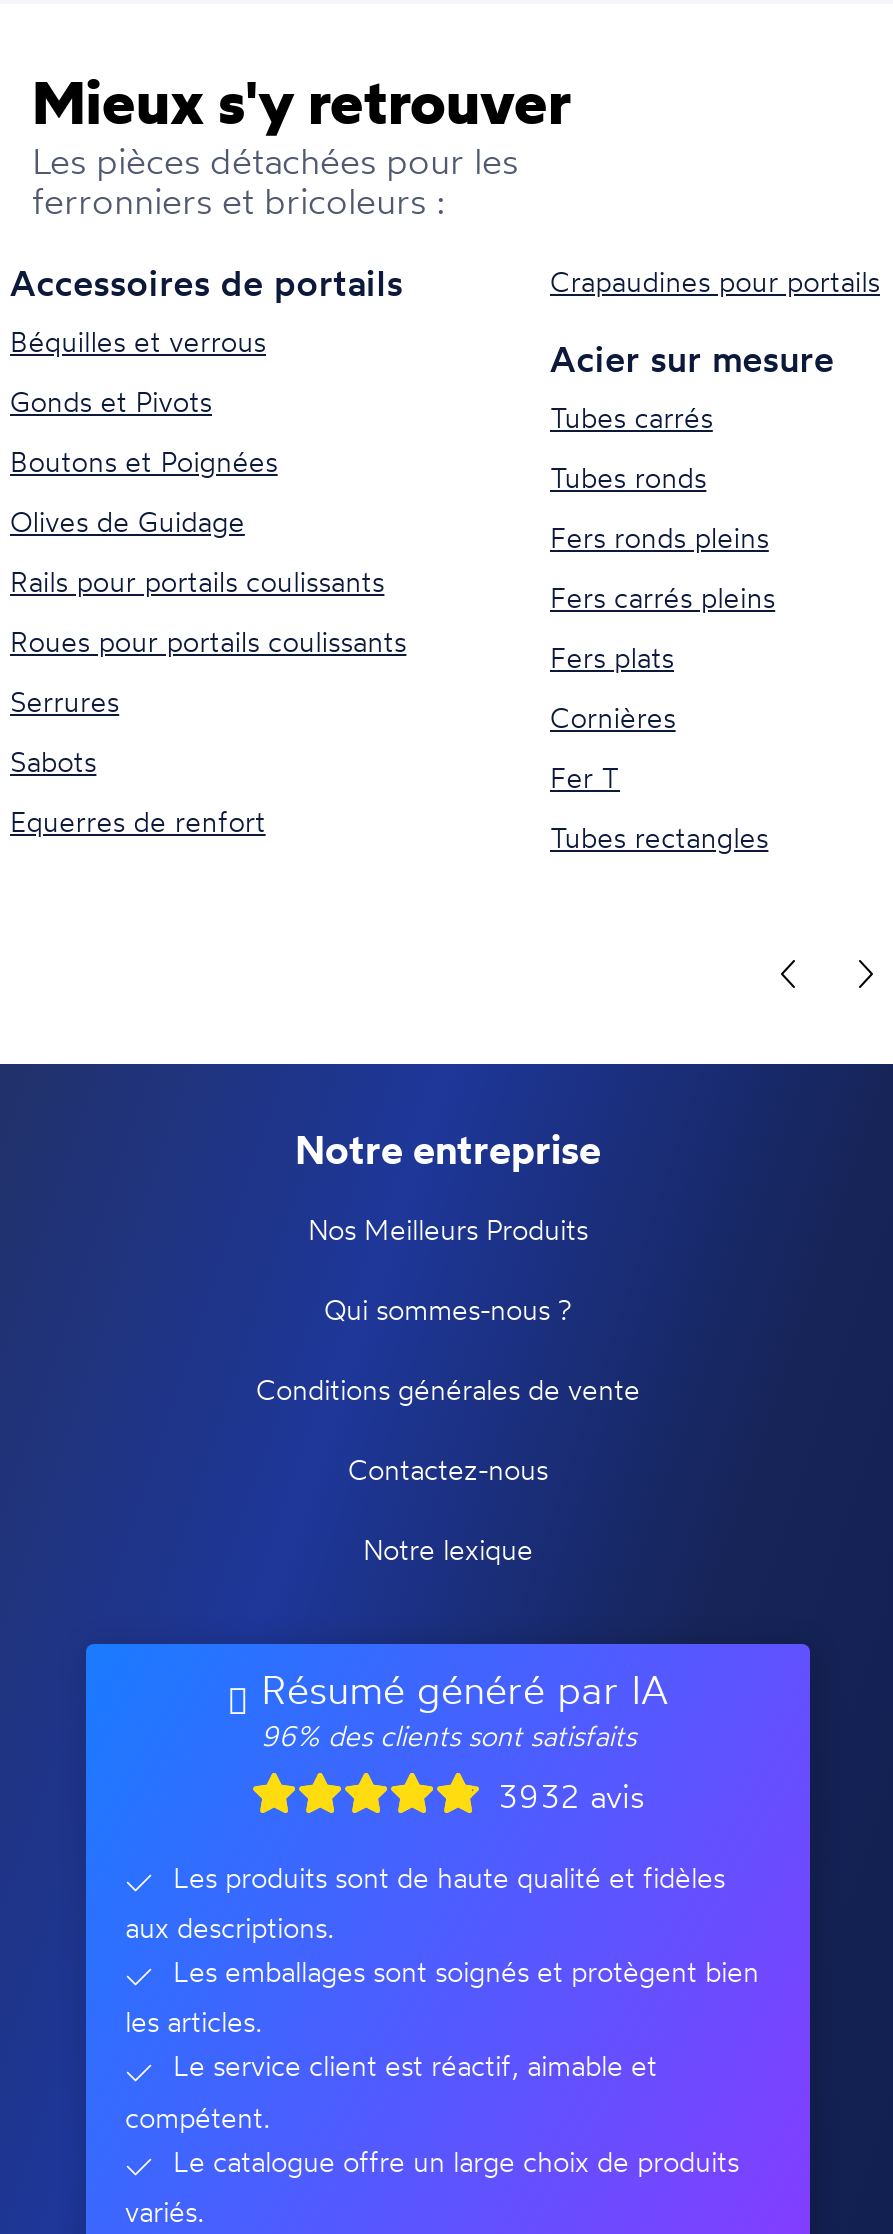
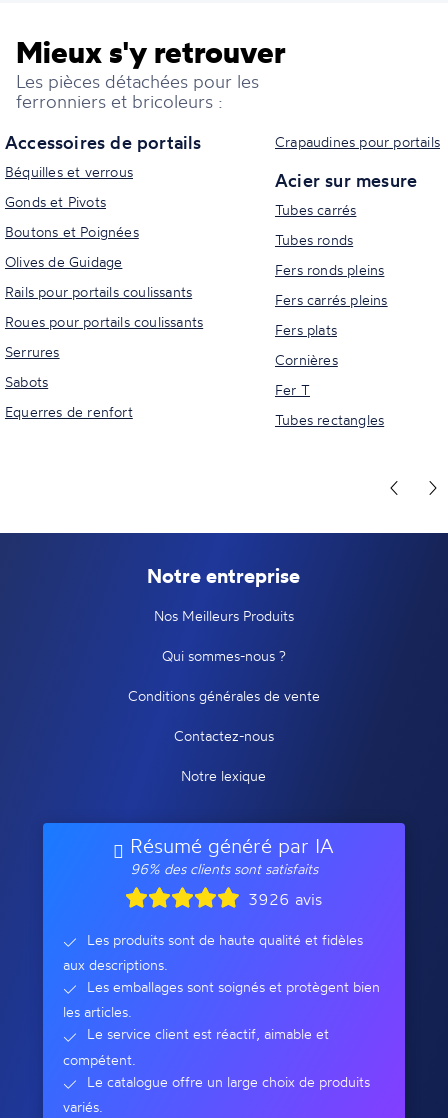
[498,1775,644,1815] 3932 avis -> [248,889,322,909] 3926 avis

